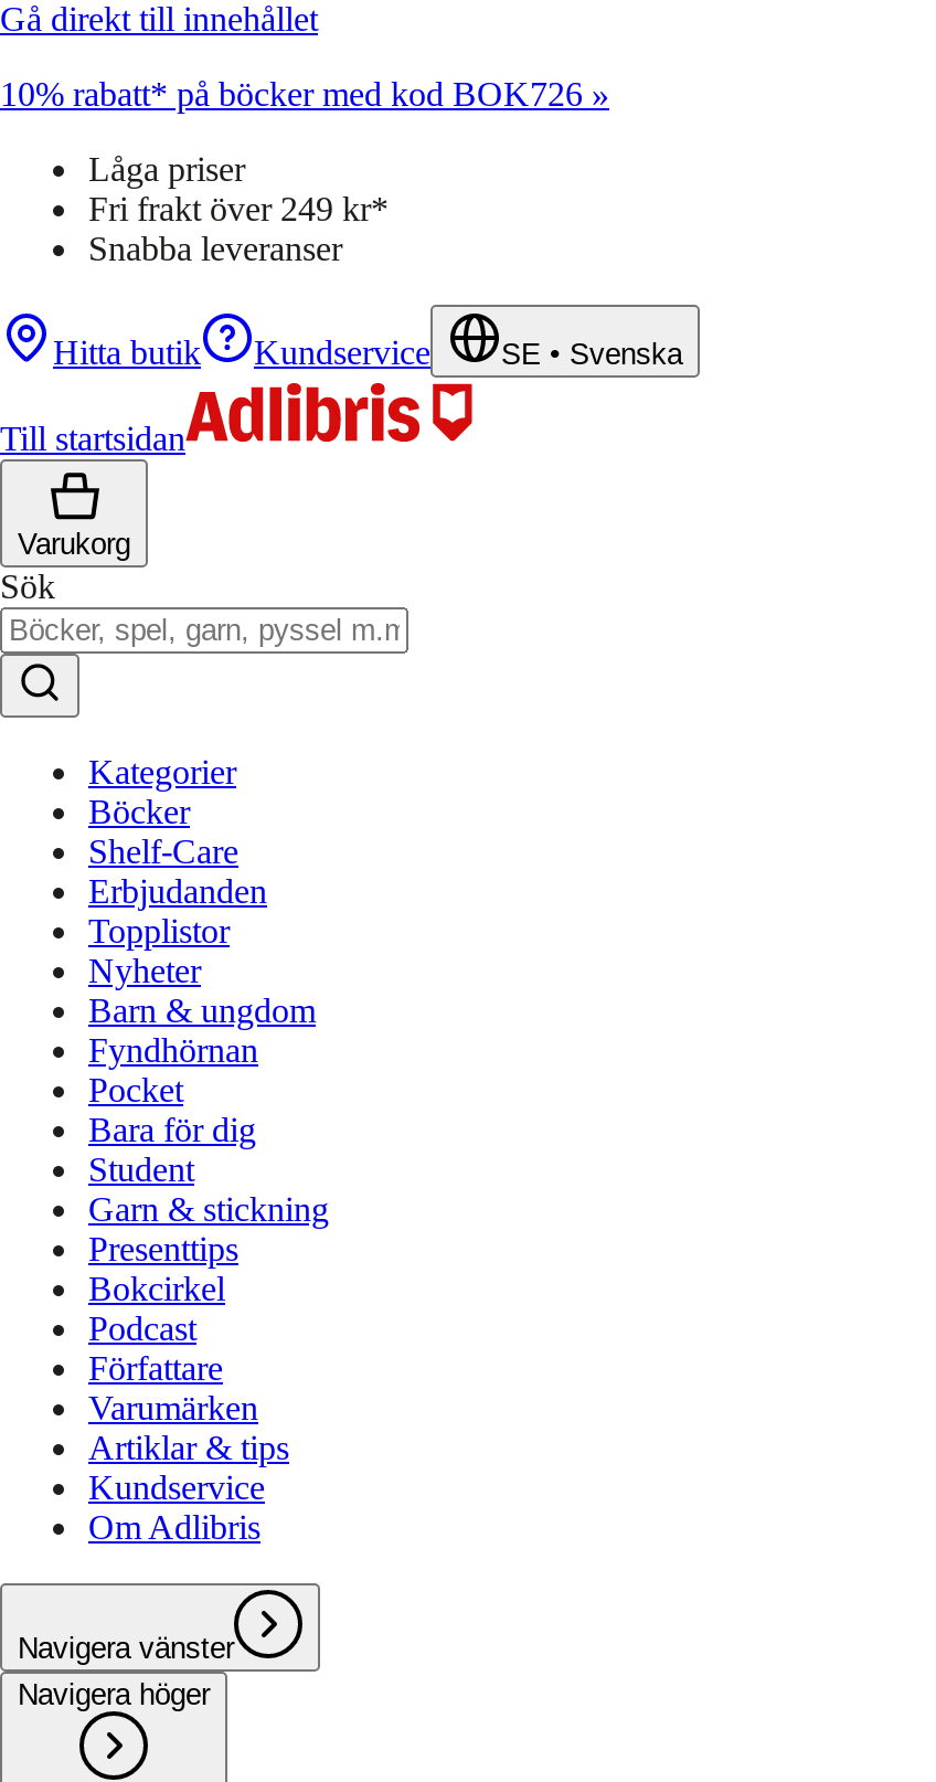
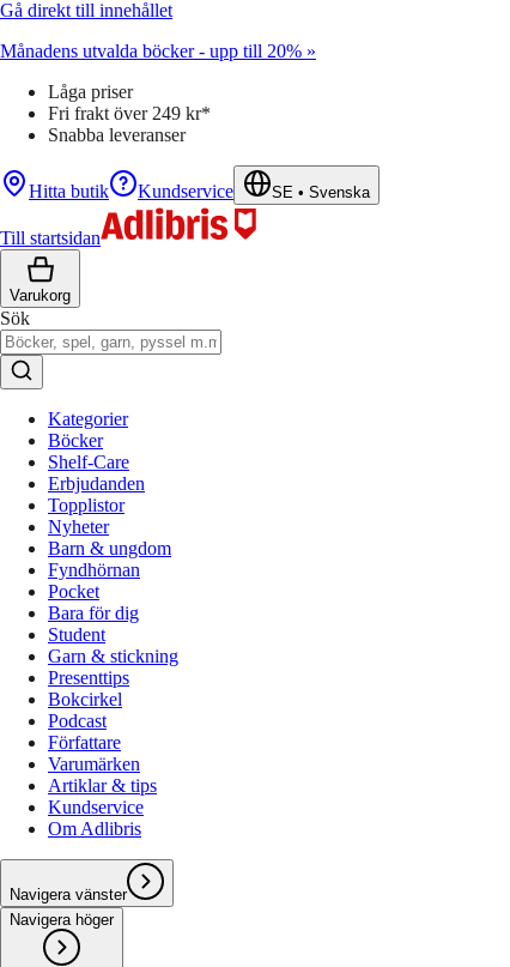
[0,75,609,113] 10% rabatt* på böcker med kod BOK726 » -> [0,41,316,61] Månadens utvalda böcker - upp till 20% »

